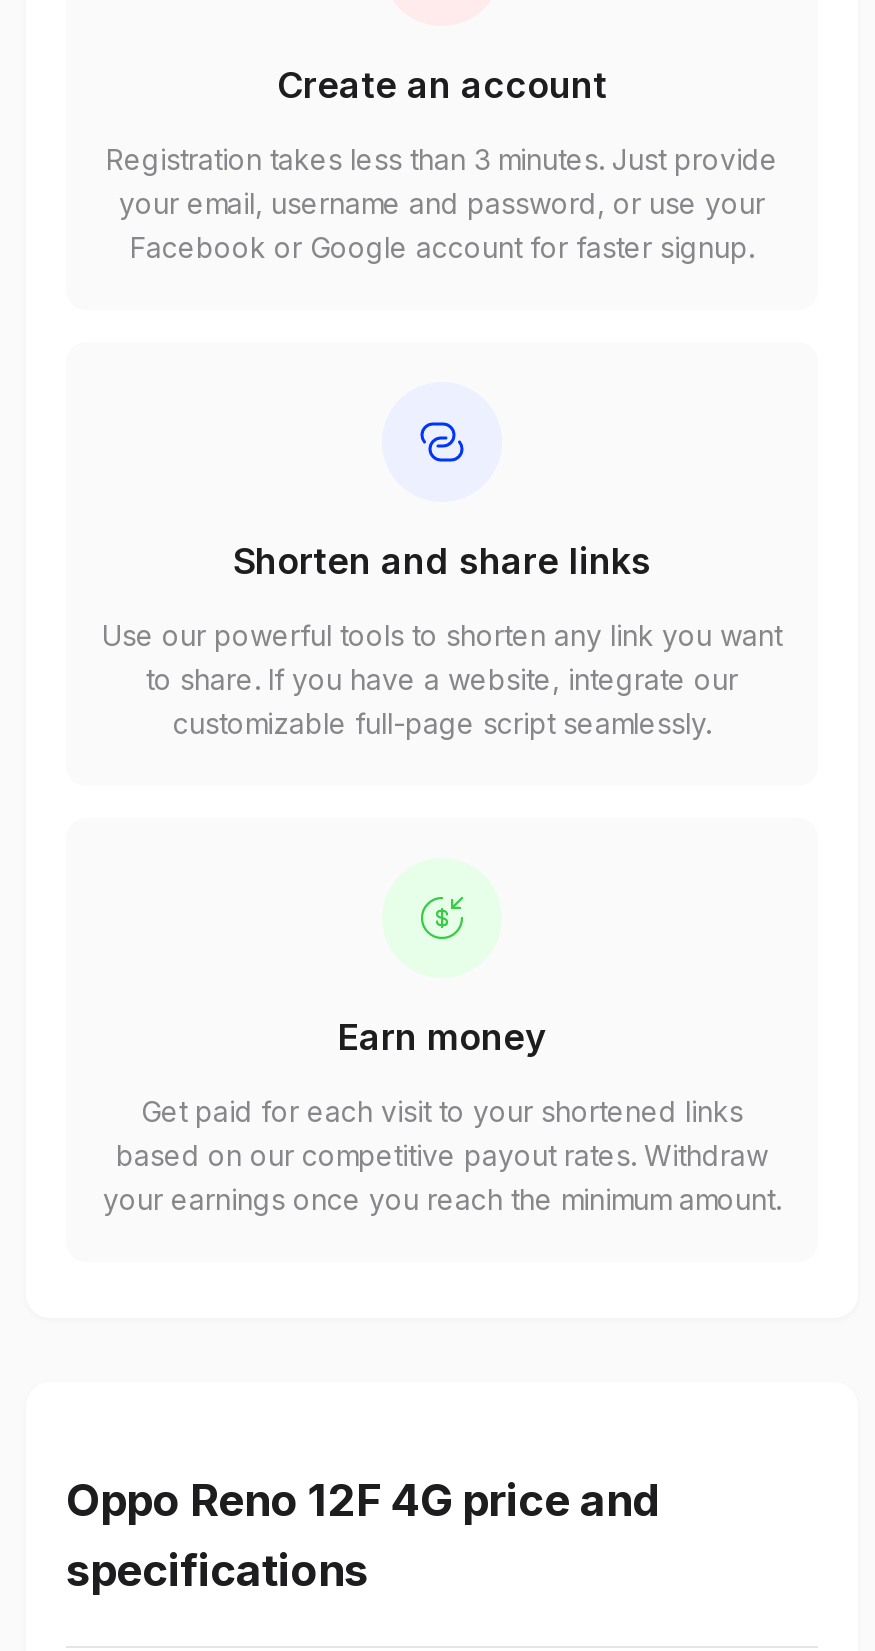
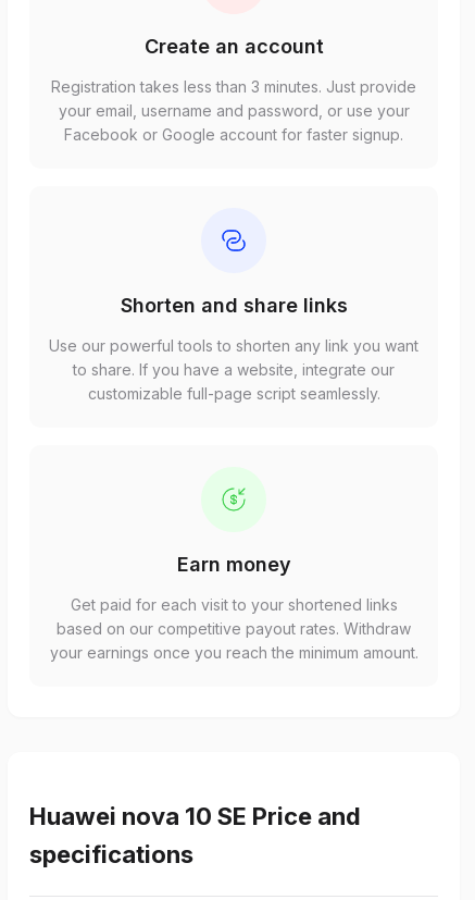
[66,1474,660,1526] Oppo Reno 12F 4G price and -> [29,802,361,831] Huawei nova 10 SE Price and

